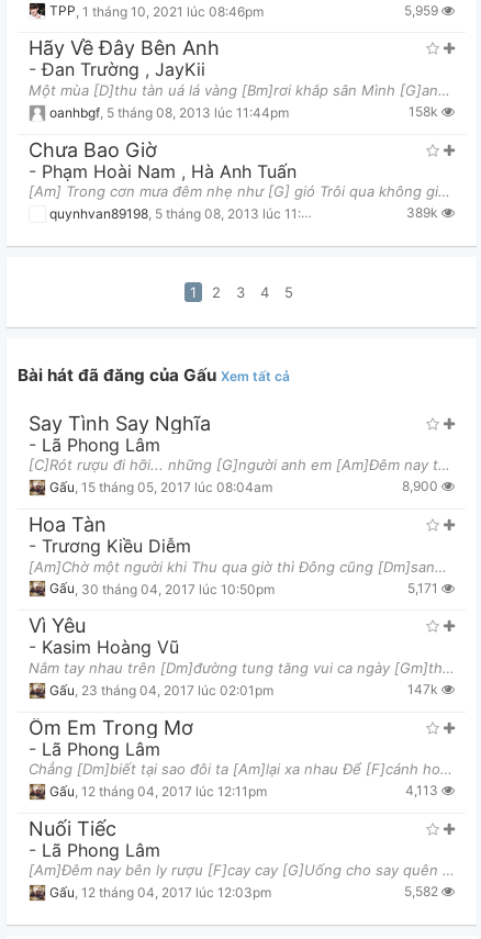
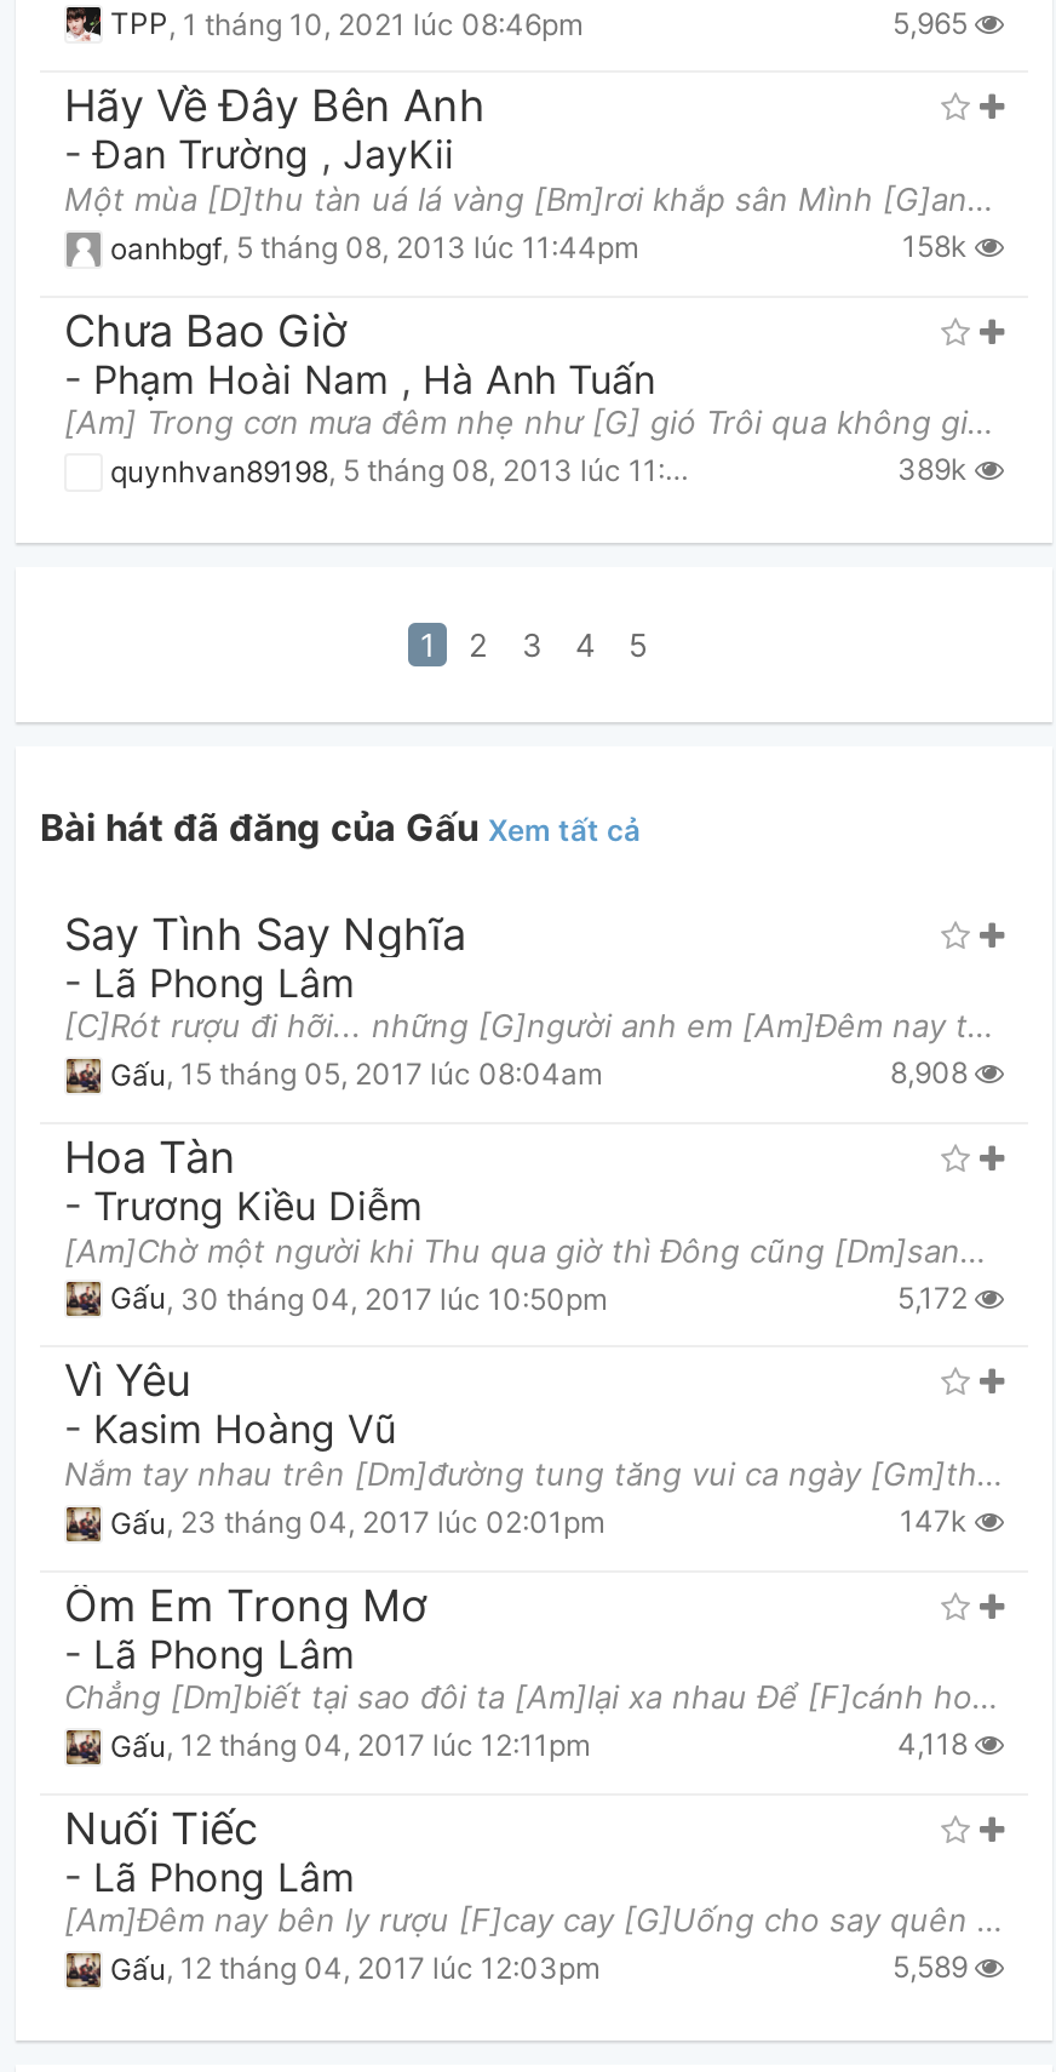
[404,2,441,18] 5,959 -> [893,4,975,40] 5,965
[402,478,441,495] 8,900 -> [890,1055,975,1091] 8,908
[407,579,441,596] 5,171 -> [897,1279,975,1315] 5,172
[405,782,441,798] 4,113 -> [897,1725,975,1762] 4,118
[404,883,441,900] 5,582 -> [893,1949,975,1985] 5,589

